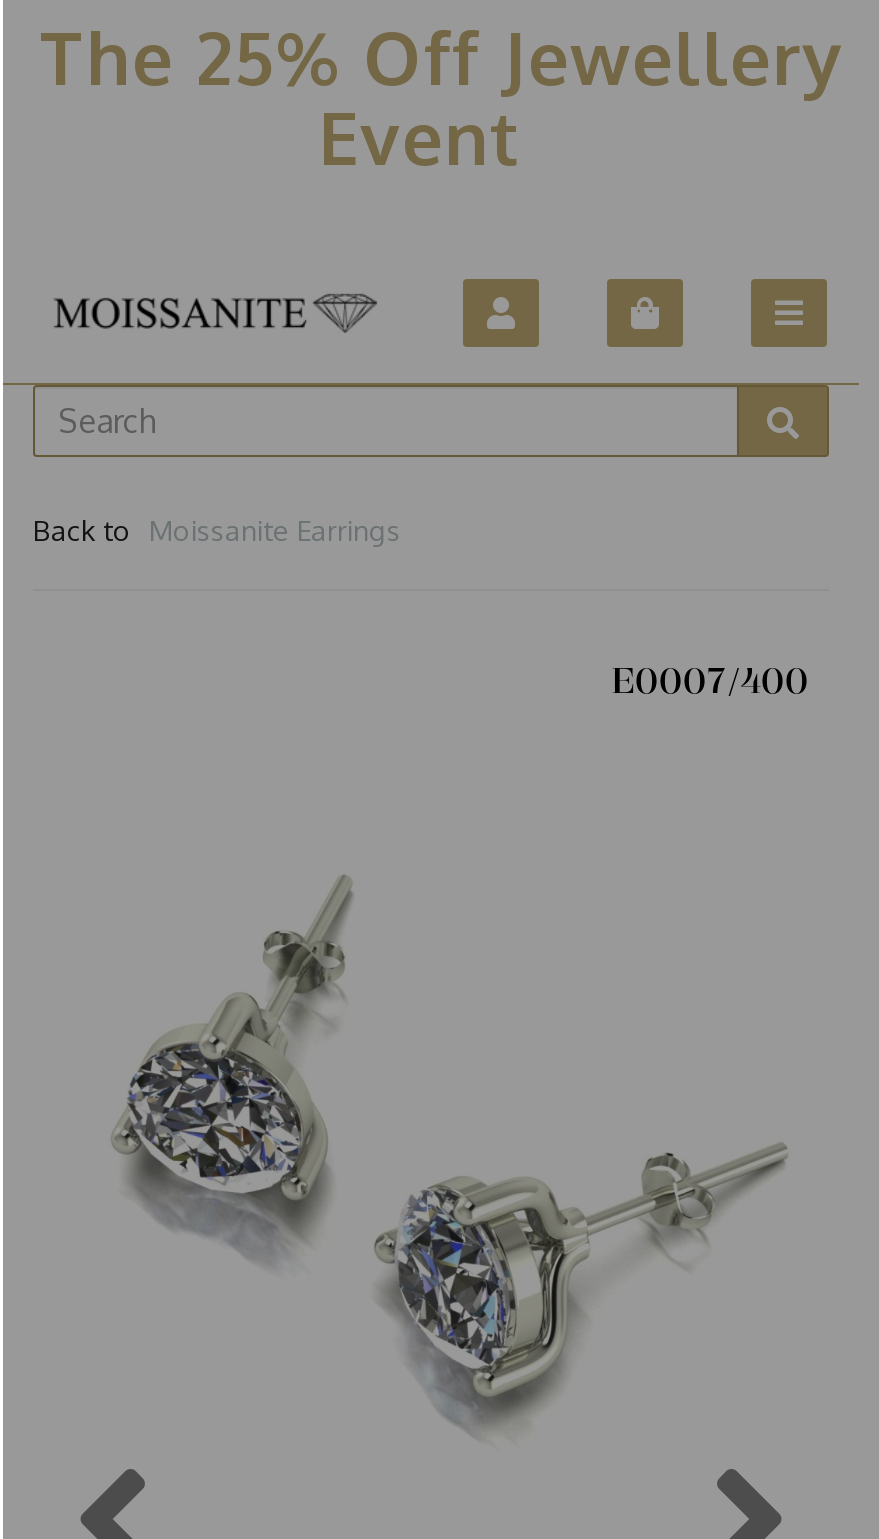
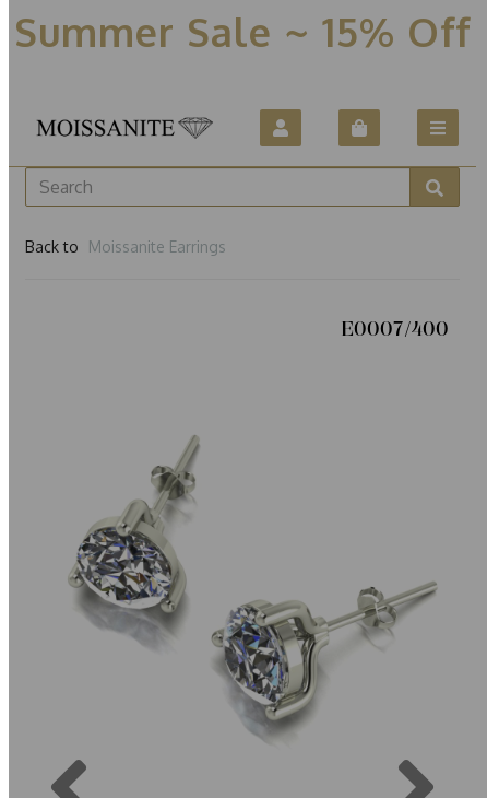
[18,11,844,181] The 25% Off Jewellery | Event -> [14,7,471,56] Summer Sale ~ 15% Off

